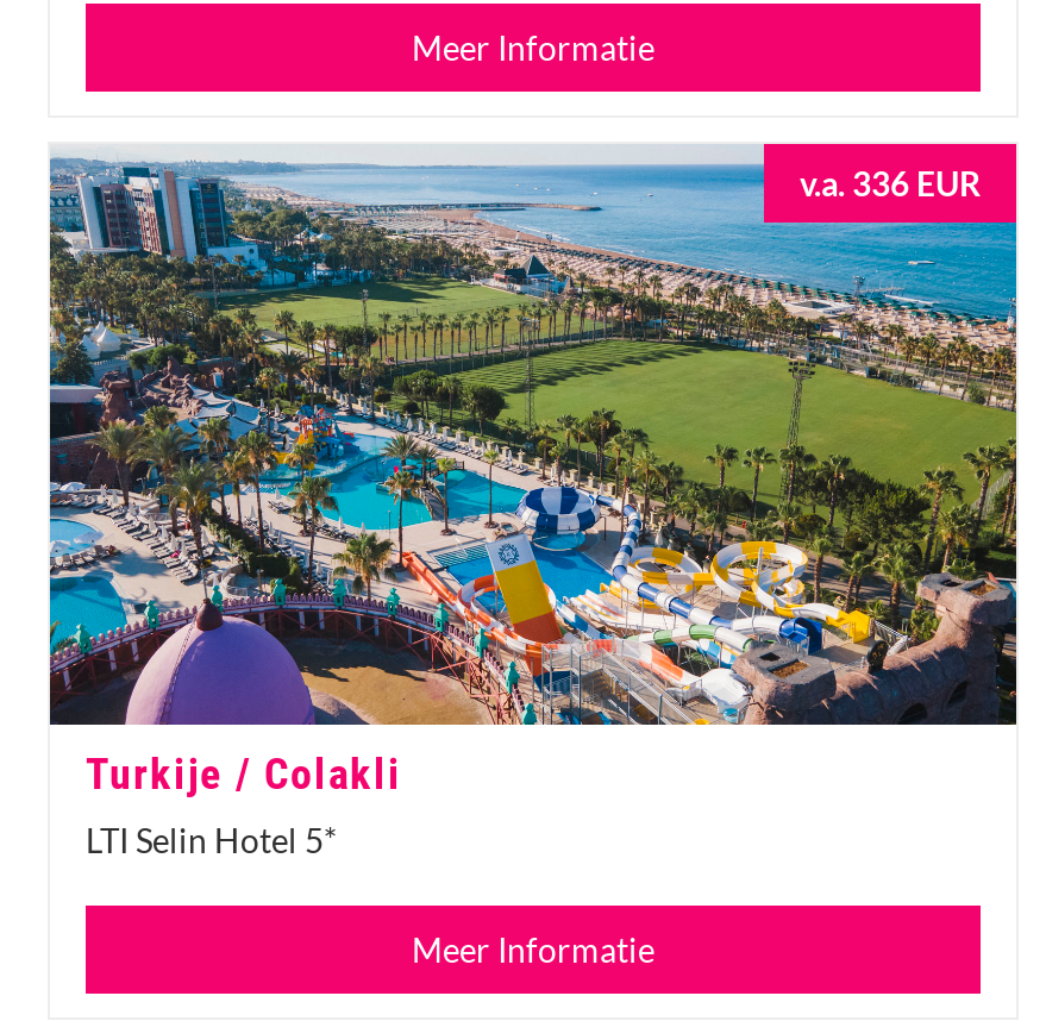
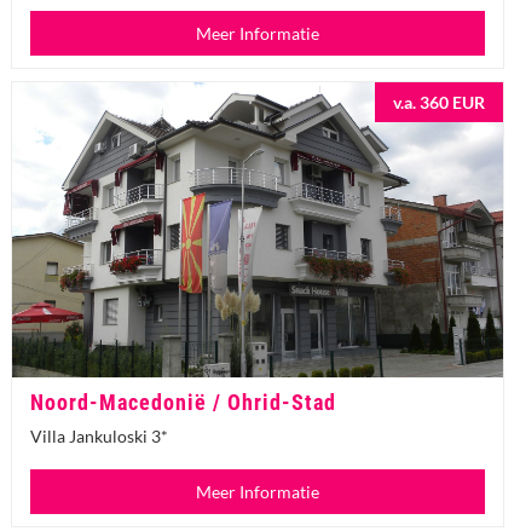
[48,146,1019,727] [image] | v.a. 336 EUR -> [11,83,503,379] [image] | v.a. 360 EUR
[86,748,402,859] Turkije / Colakli | LTI Selin Hotel 5* -> [30,389,336,446] Noord-Macedonië / Ohrid-Stad | Villa Jankuloski 3*

